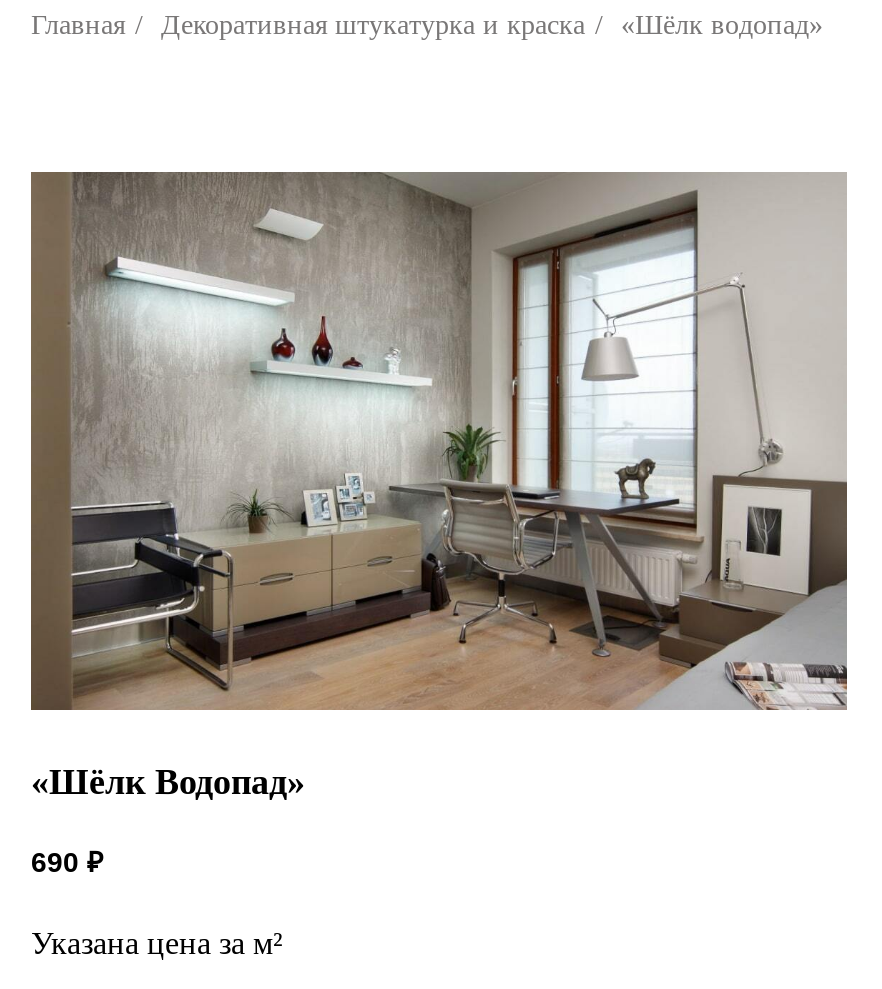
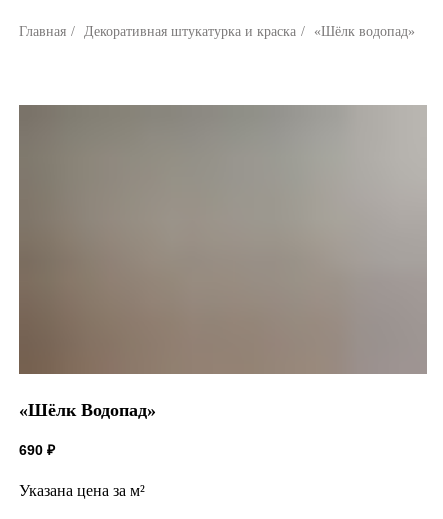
[35,174,847,710] [image] -> [19,105,428,374] [image]

